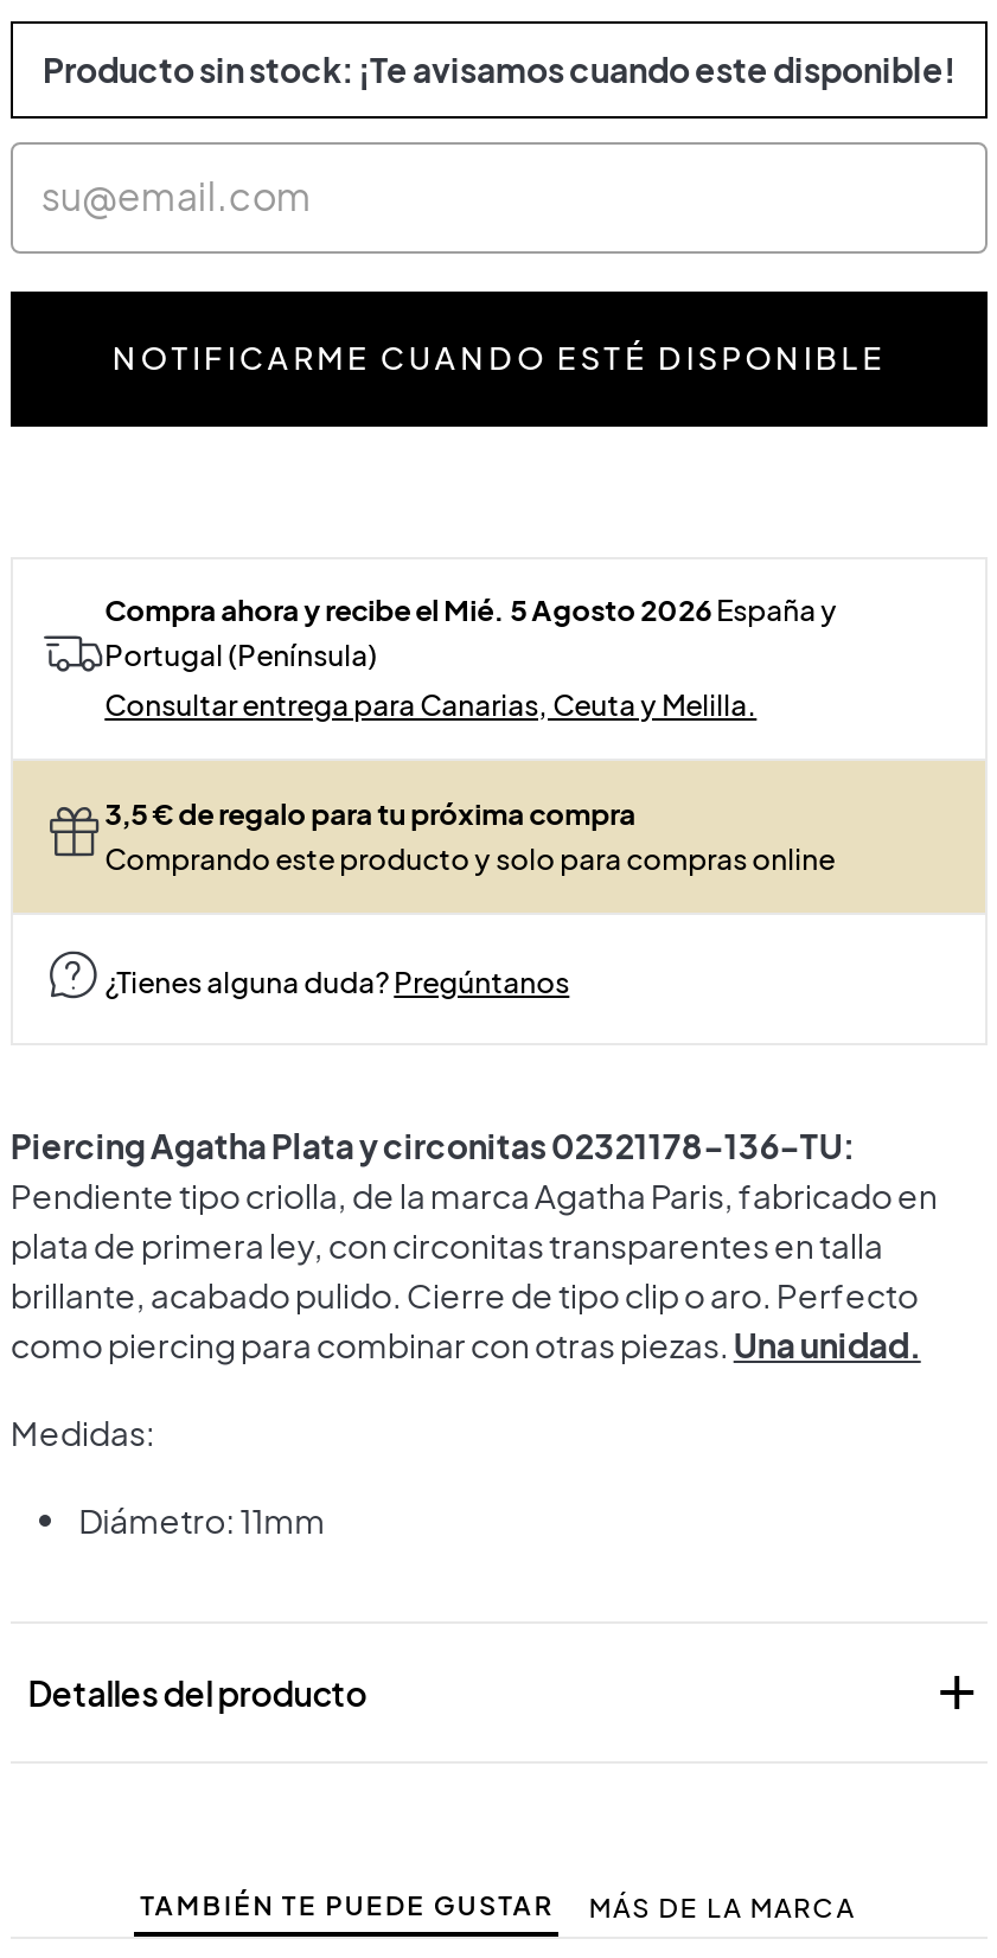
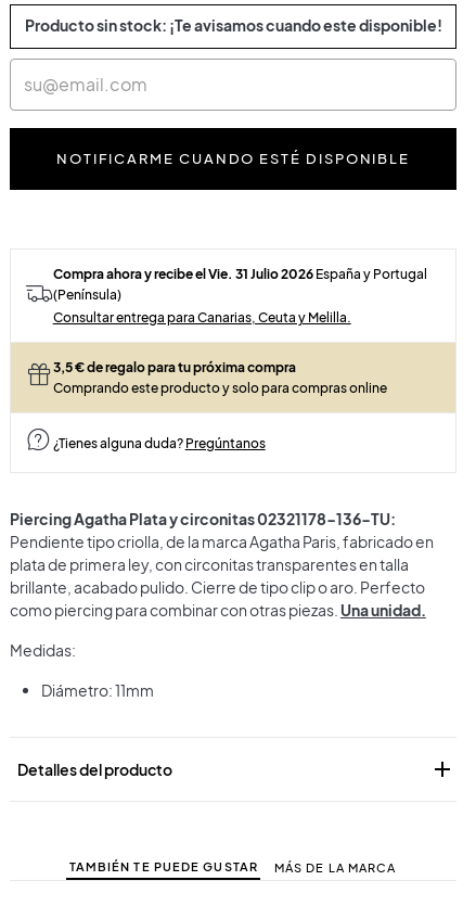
[105,592,837,675] Compra ahora y recibe el Mié. 5 Agosto 2026 España y | Portugal (Península) -> [53,265,427,303] Compra ahora y recibe el Vie. 31 Julio 2026 España y Portugal | (Península)

